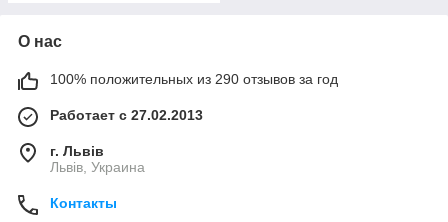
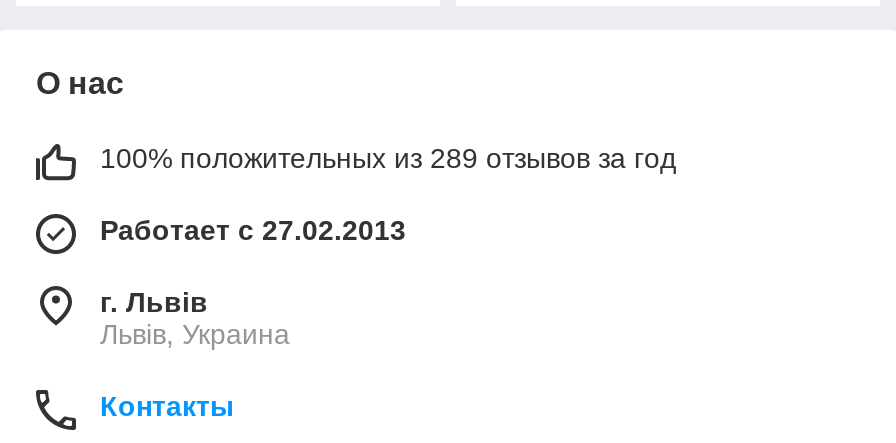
[50,71,338,87] 100% положительных из 290 отзывов за год -> [100,143,676,175] 100% положительных из 289 отзывов за год

